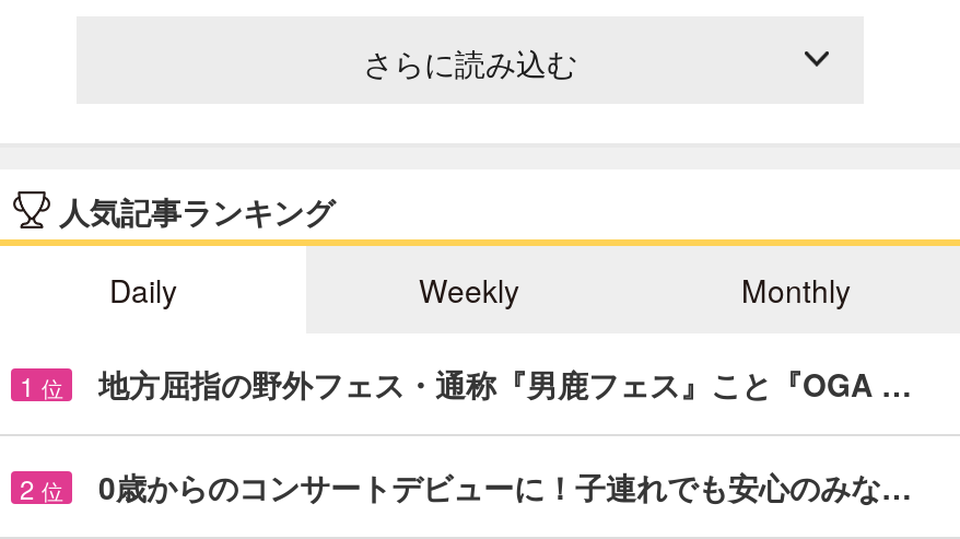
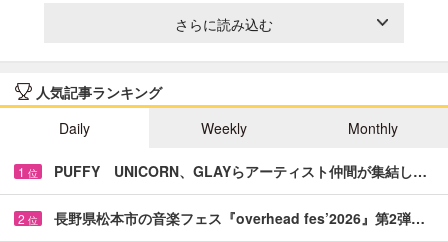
[98,361,912,405] 地方屈指の野外フェス・通称『男鹿フェス』こと『OGA … -> [54,161,427,181] PUFFY UNICORN、GLAYらアーティスト仲間が集結し…
[98,464,912,508] 0歳からのコンサートデビューに！子連れでも安心のみな… -> [54,208,425,228] 長野県松本市の音楽フェス『overhead fes’2026』第2弾…

